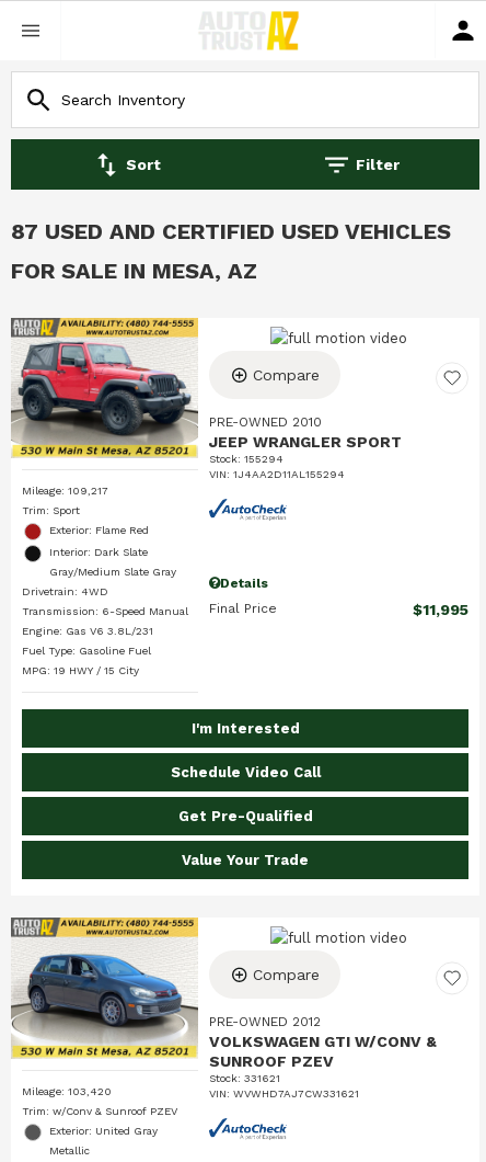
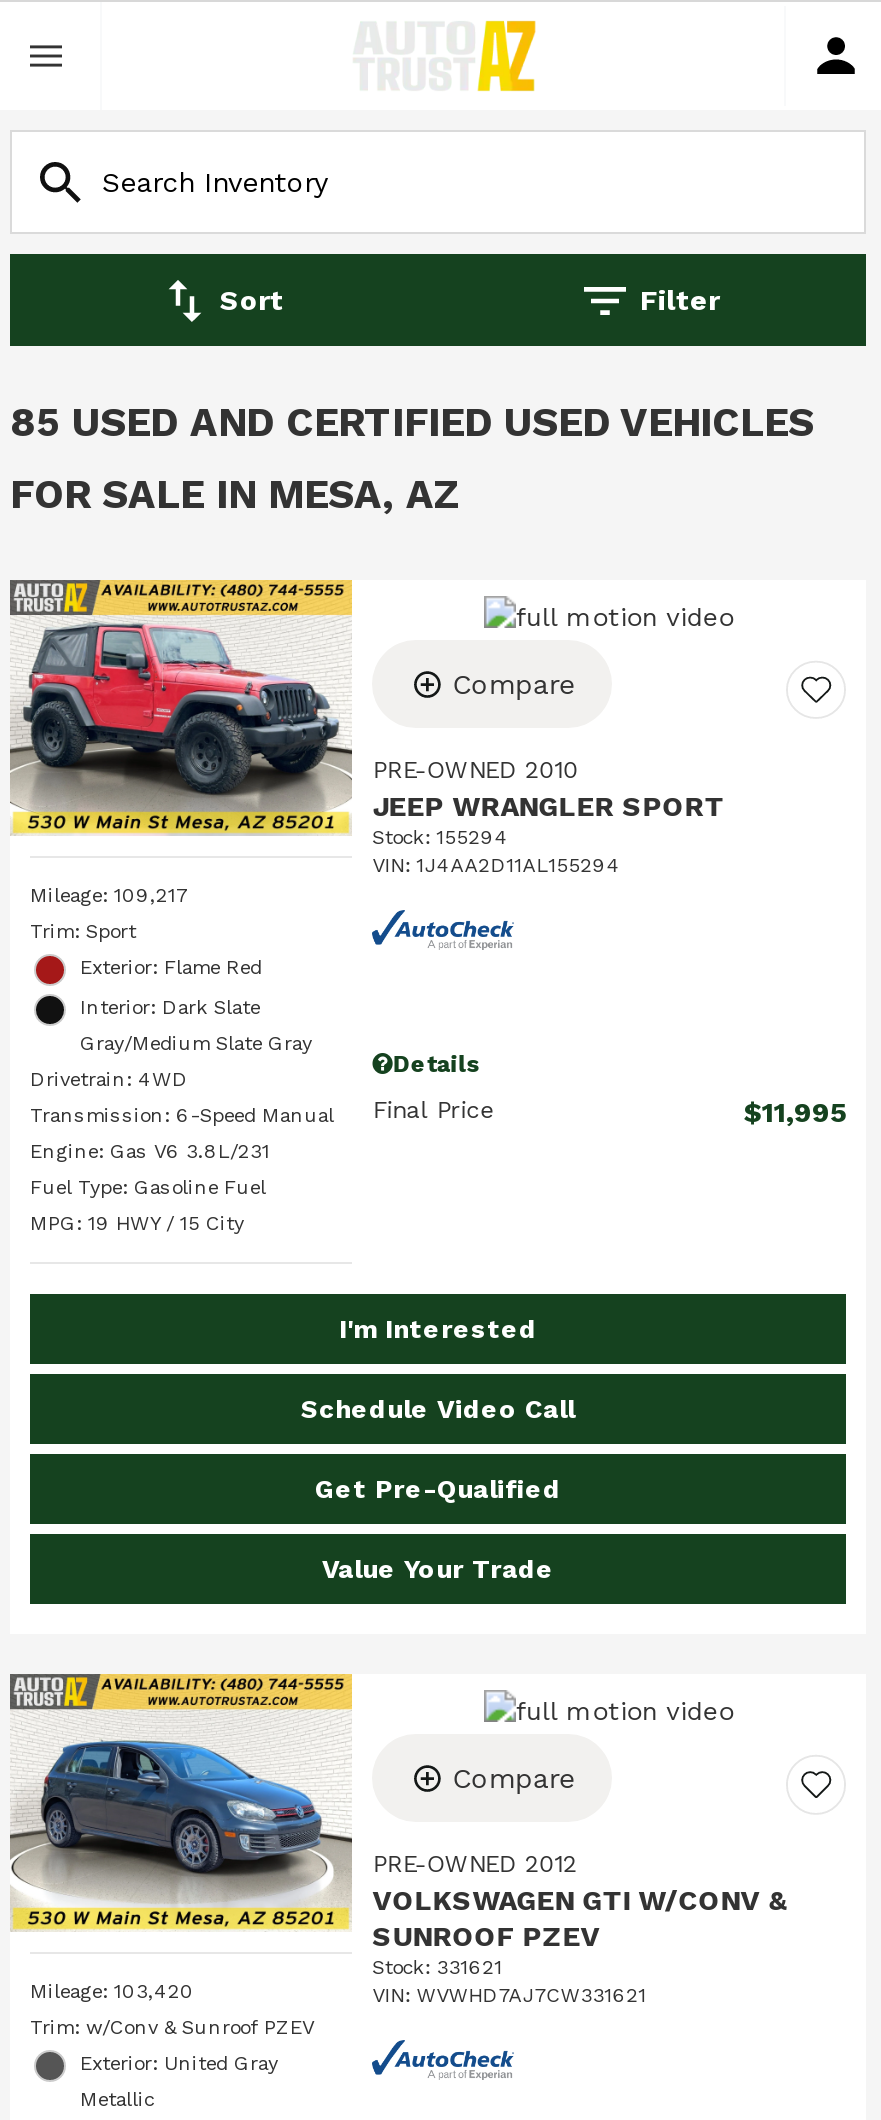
[11,218,451,244] 87 USED AND CERTIFIED USED VEHICLES -> [10,398,814,446] 85 USED AND CERTIFIED USED VEHICLES

